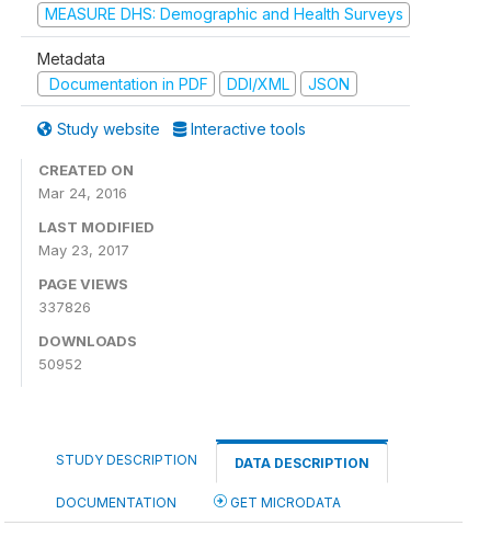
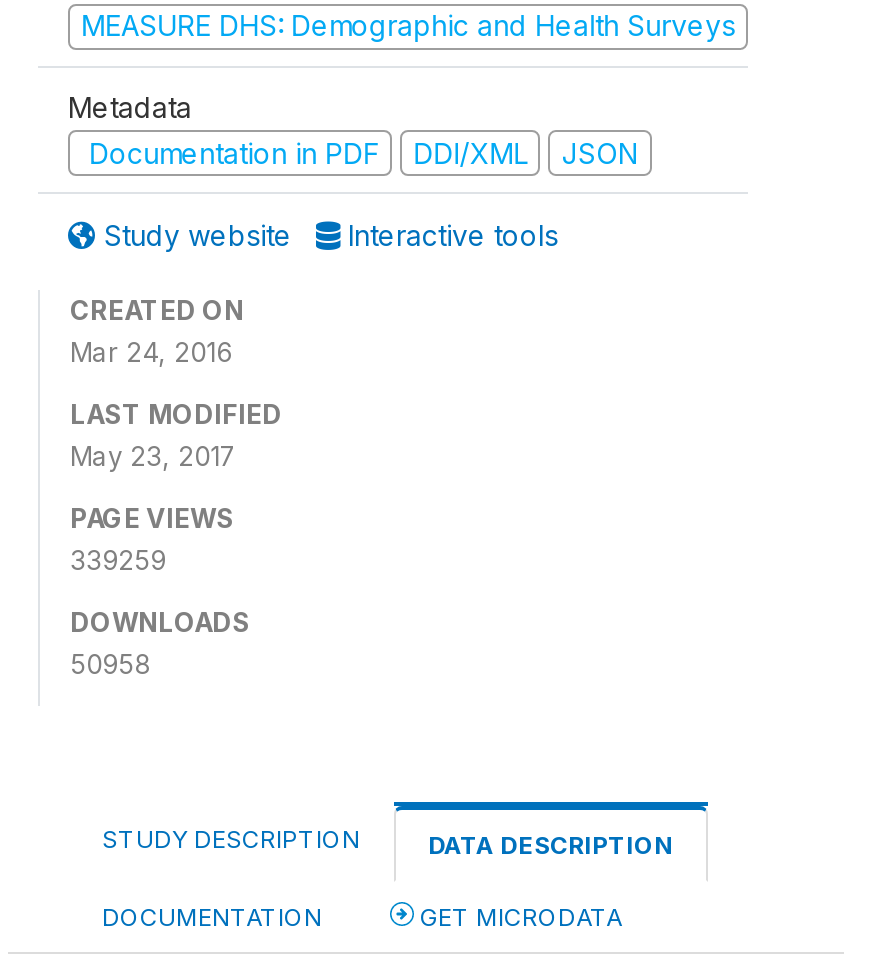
[38,298,91,316] 337826 -> [70,544,166,576] 339259
[38,355,82,373] 50952 -> [70,648,150,680] 50958

